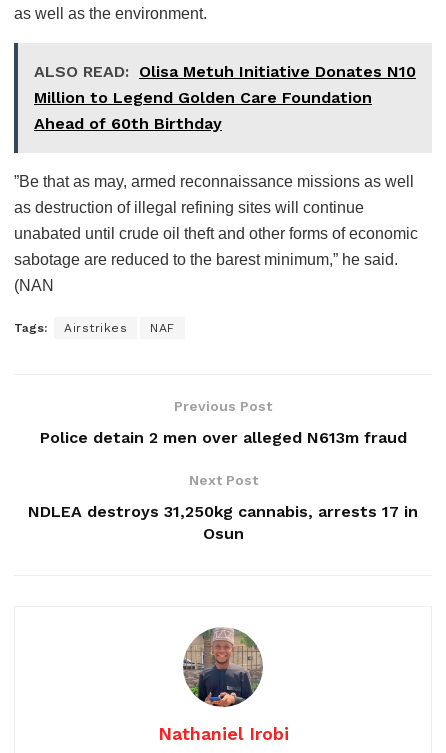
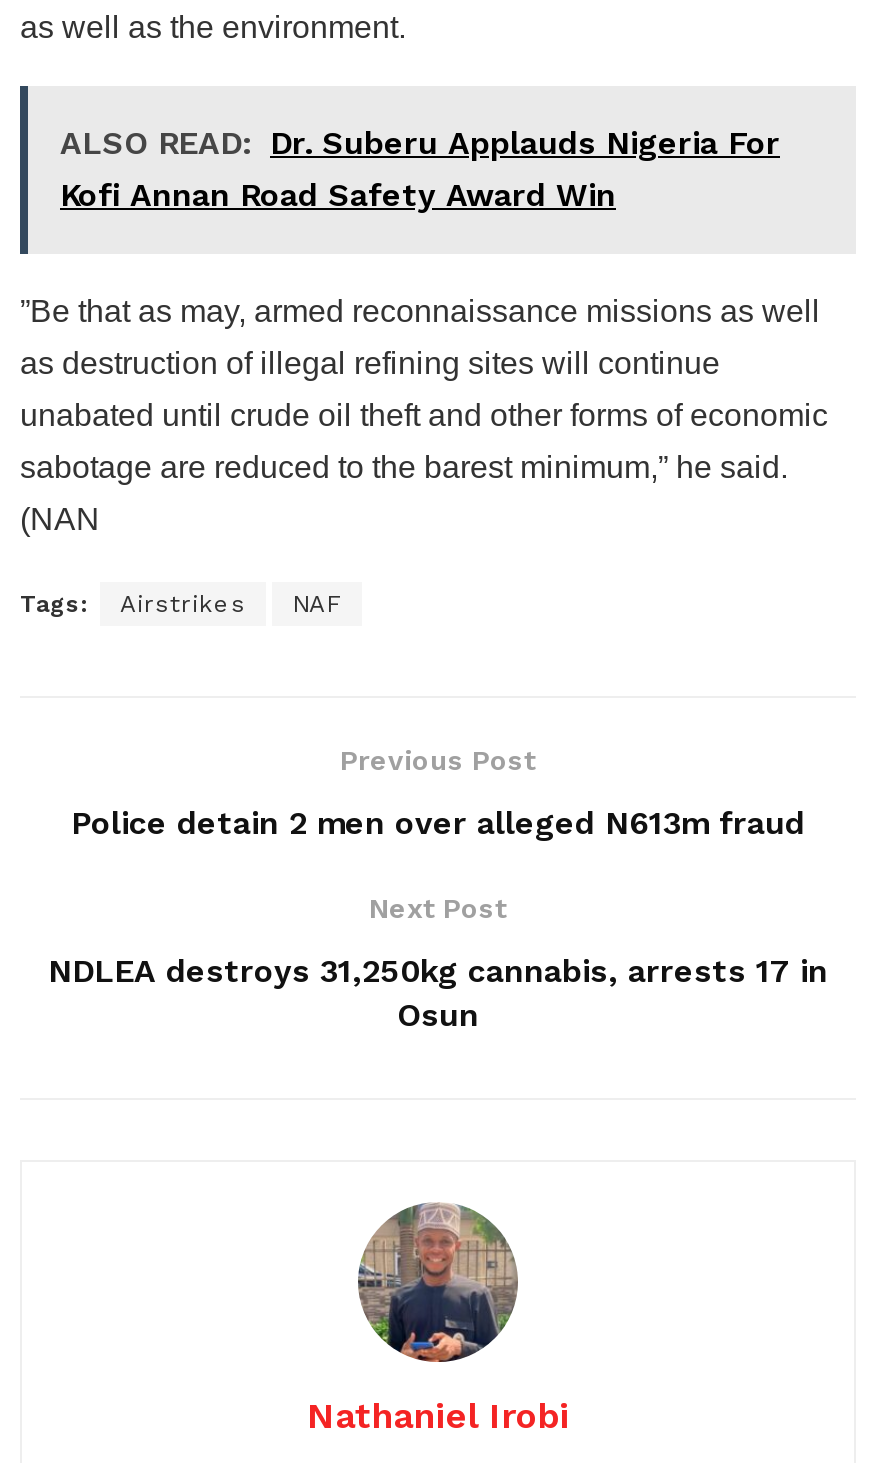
[34,62,416,133] ALSO READ: Olisa Metuh Initiative Donates N10 | Million to Legend Golden Care Foundation | Ahead of 60th Birthday -> [60,124,780,214] ALSO READ: Dr. Suberu Applauds Nigeria For | Kofi Annan Road Safety Award Win

